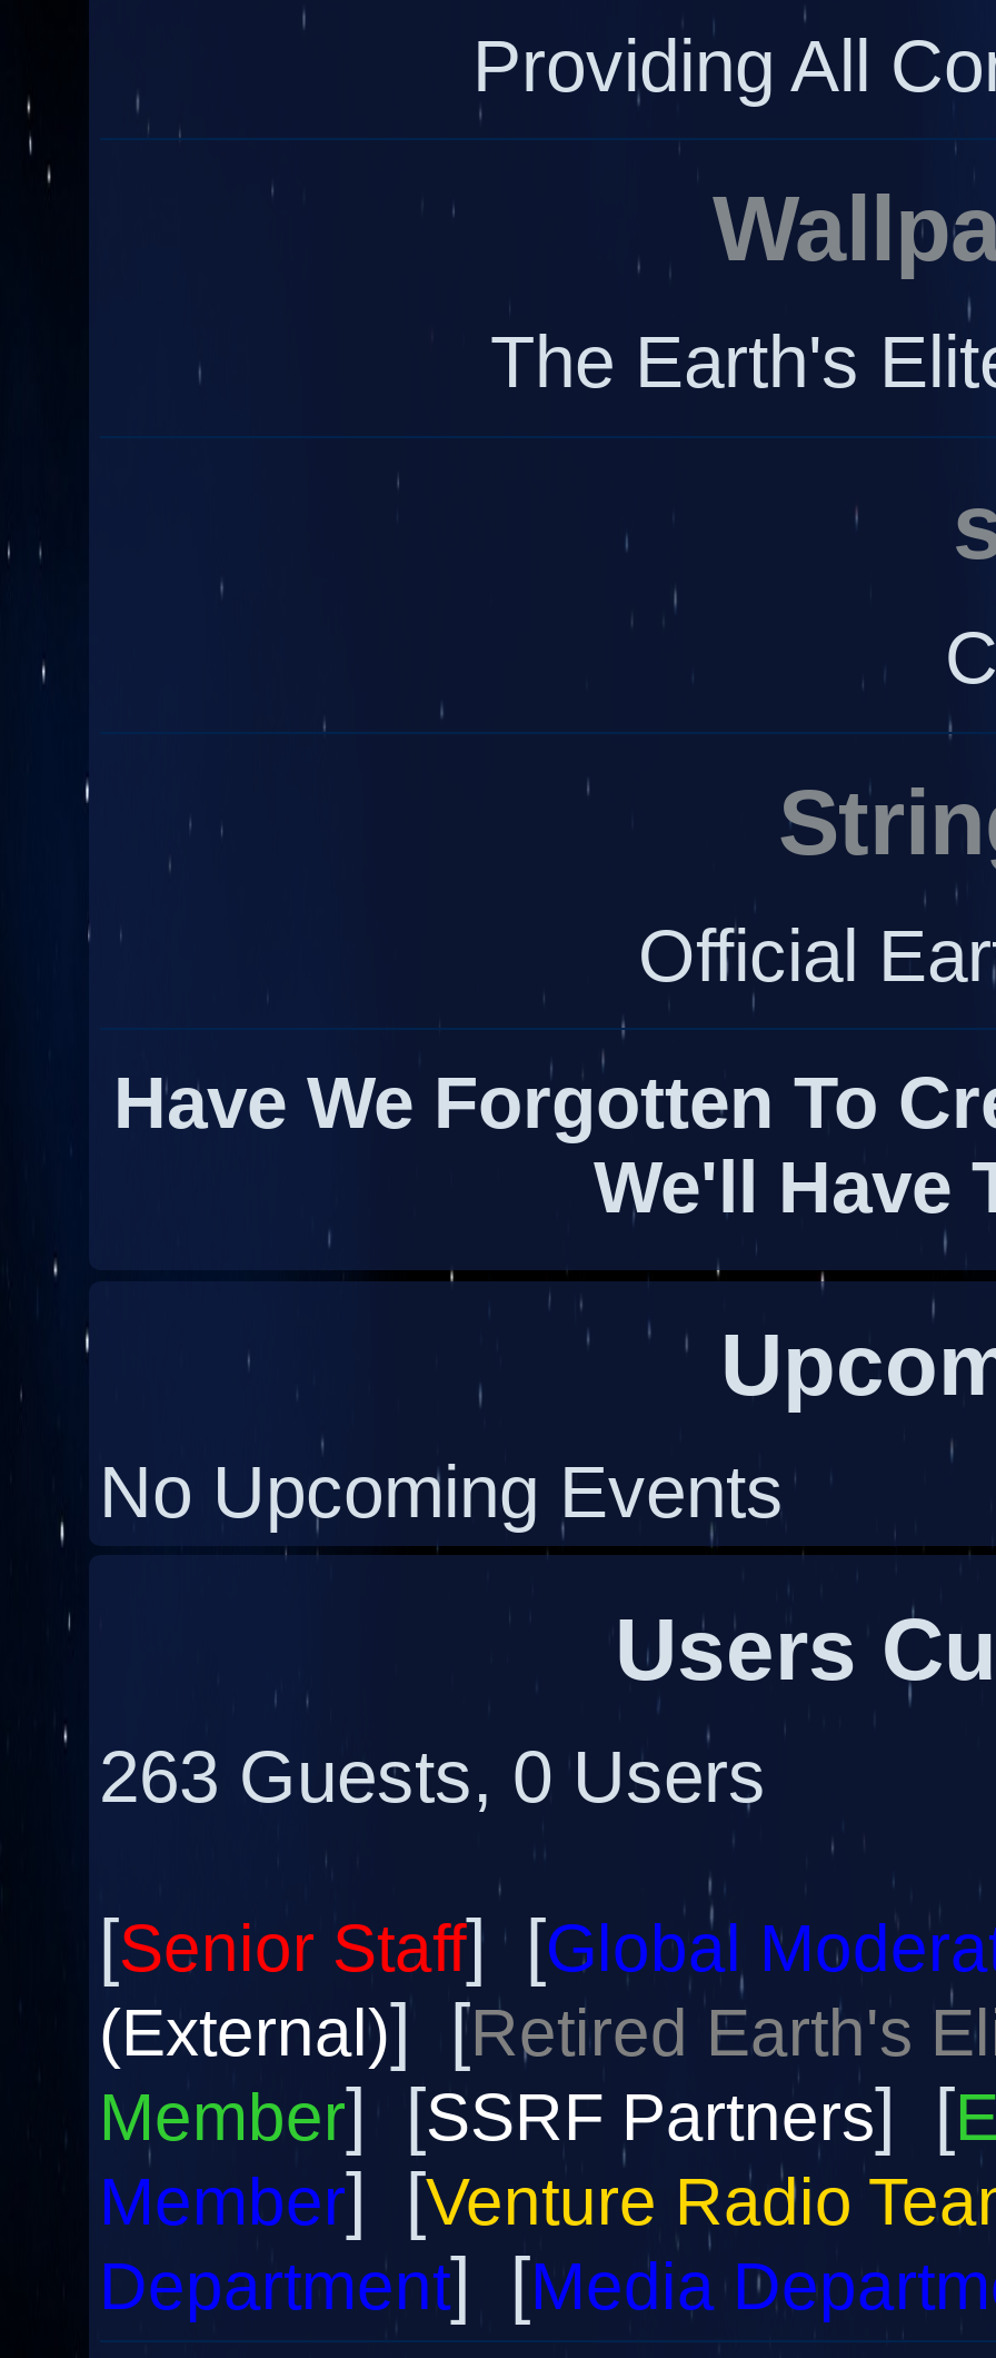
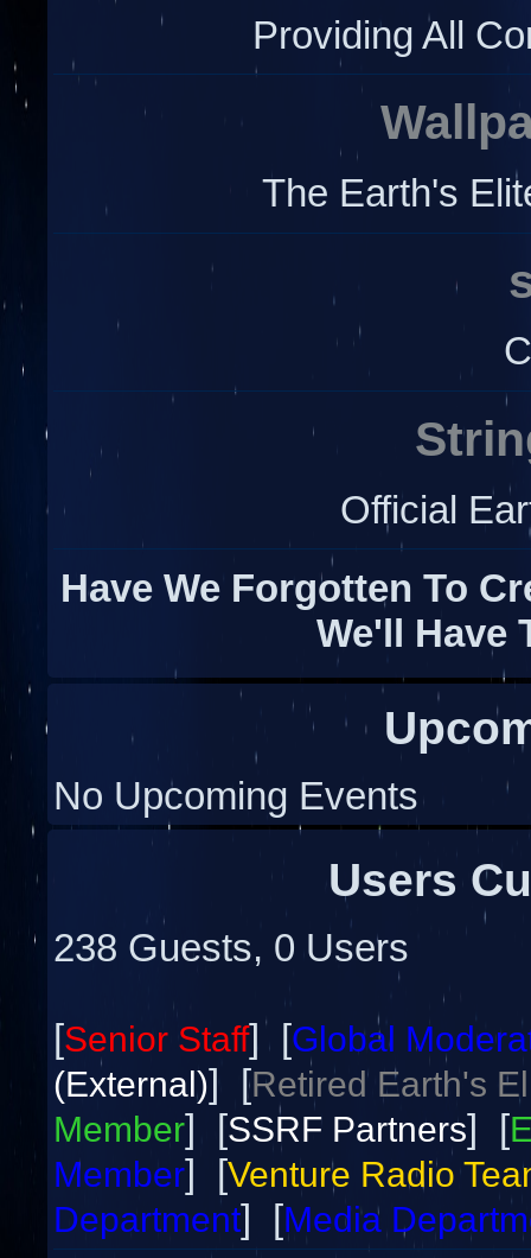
[99,1734,766,1817] 263 Guests, 0 Users -> [53,925,408,969] 238 Guests, 0 Users

